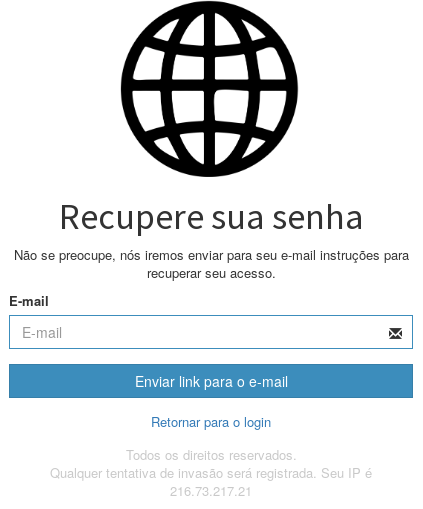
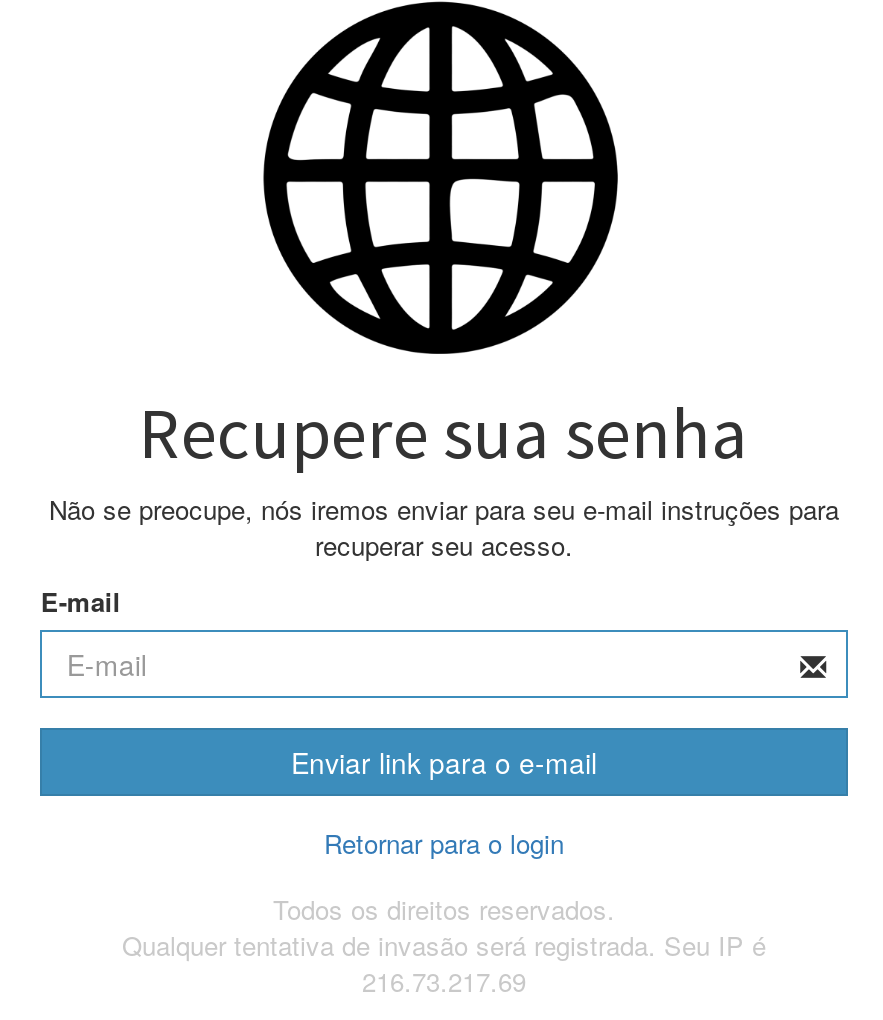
[170,481,252,500] 216.73.217.21 -> [362,963,526,1001] 216.73.217.69

